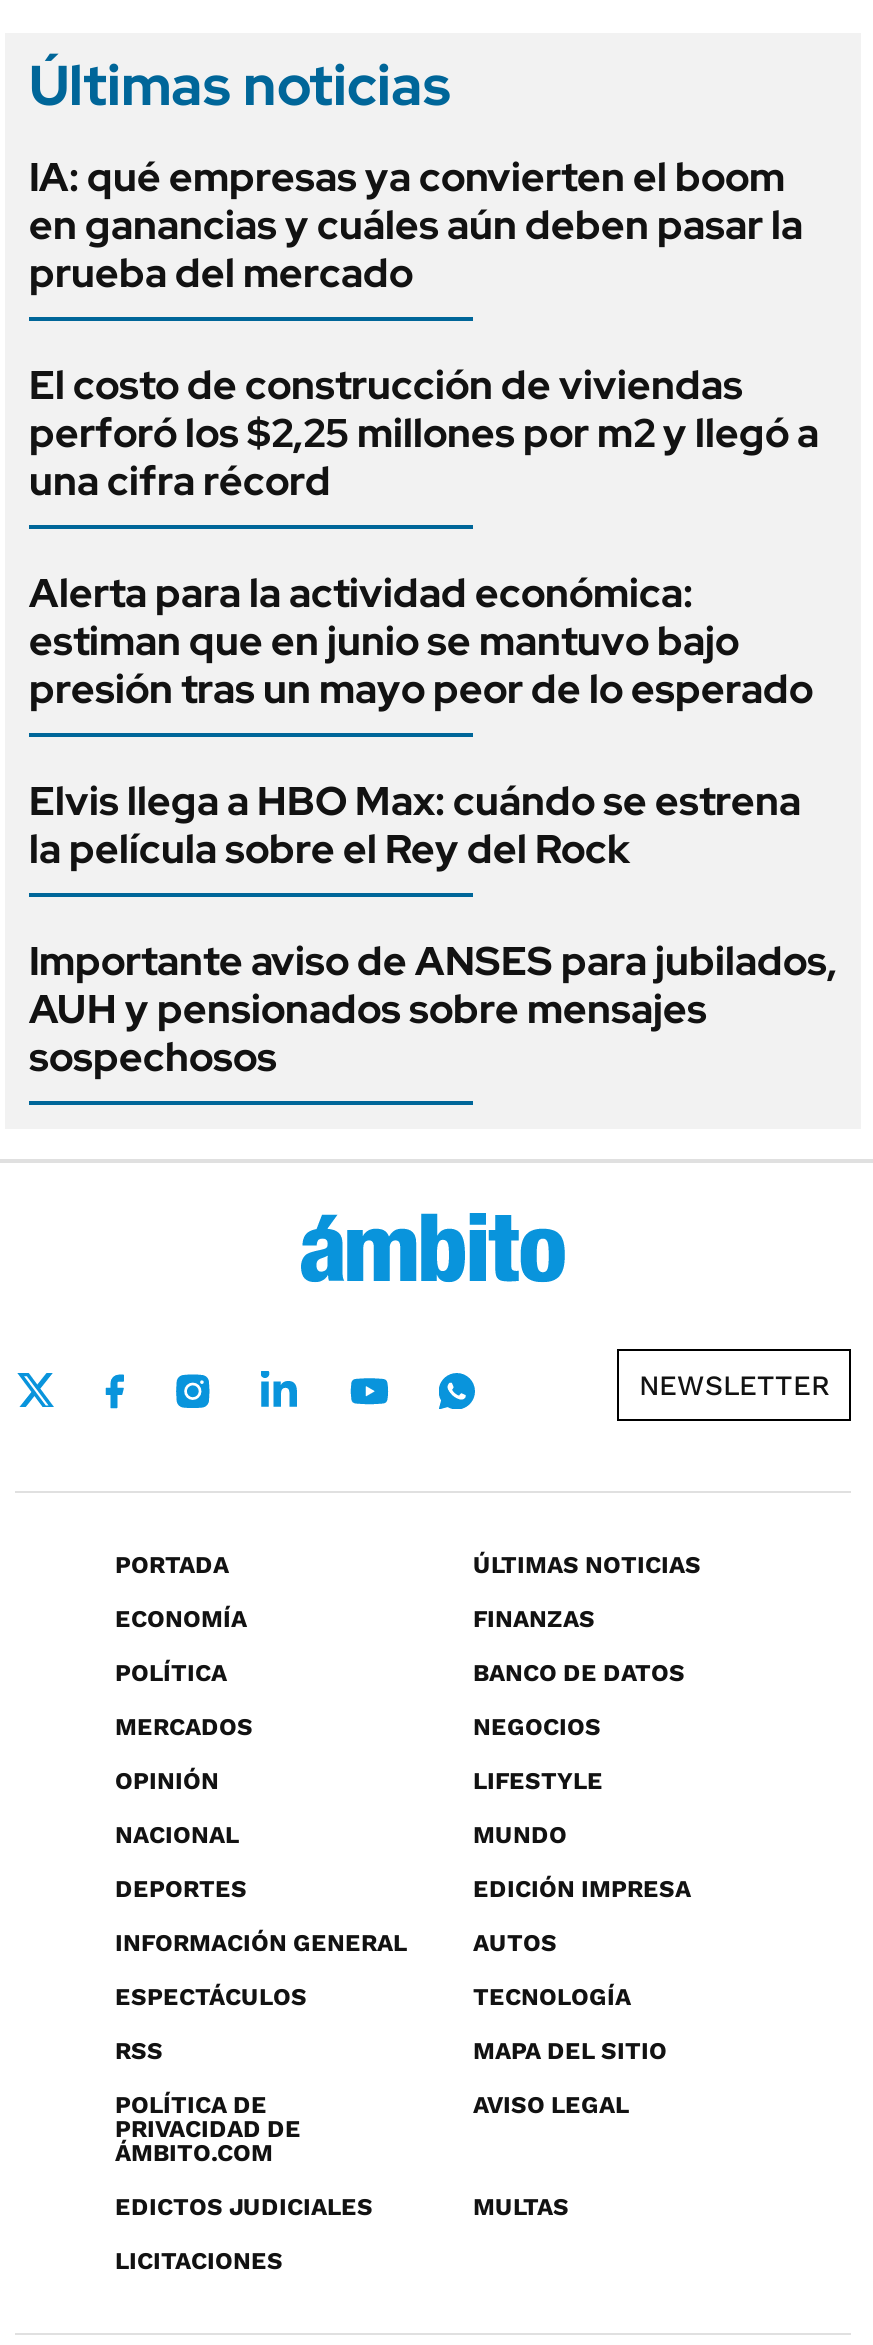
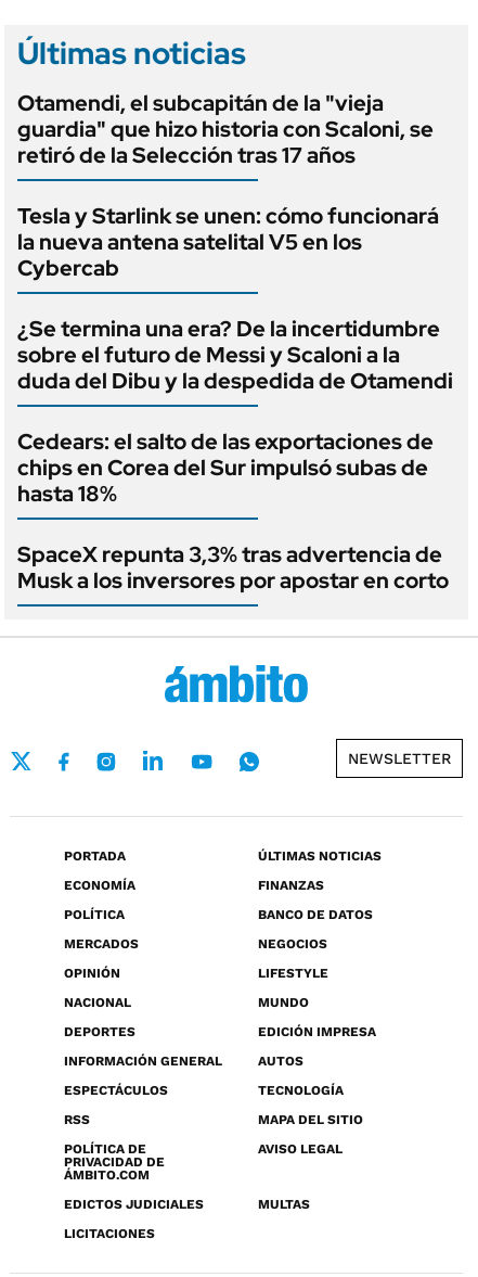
[29,150,803,298] IA: qué empresas ya convierten el boom | en ganancias y cuáles aún deben pasar la | prueba del mercado -> [17,89,434,169] Otamendi, el subcapitán de la "vieja | guardia" que hizo historia con Scaloni, se | retiró de la Selección tras 17 años
[29,358,819,506] El costo de construcción de viviendas | perforó los $2,25 millones por m2 y llegó a | una cifra récord -> [17,201,439,282] Tesla y Starlink se unen: cómo funcionará | la nueva antena satelital V5 en los | Cybercab
[29,566,813,714] Alerta para la actividad económica: | estiman que en junio se mantuvo bajo | presión tras un mayo peor de lo esperado -> [17,314,453,394] ¿Se termina una era? De la incertidumbre | sobre el futuro de Messi y Scaloni a la | duda del Dibu y la despedida de Otamendi
[29,774,801,874] Elvis llega a HBO Max: cuándo se estrena | la película sobre el Rey del Rock -> [17,427,434,507] Cedears: el salto de las exportaciones de | chips en Corea del Sur impulsó subas de | hasta 18%
[29,934,837,1082] Importante aviso de ANSES para jubilados, | AUH y pensionados sobre mensajes | sospechosos -> [17,540,449,594] SpaceX repunta 3,3% tras advertencia de | Musk a los inversores por apostar en corto

